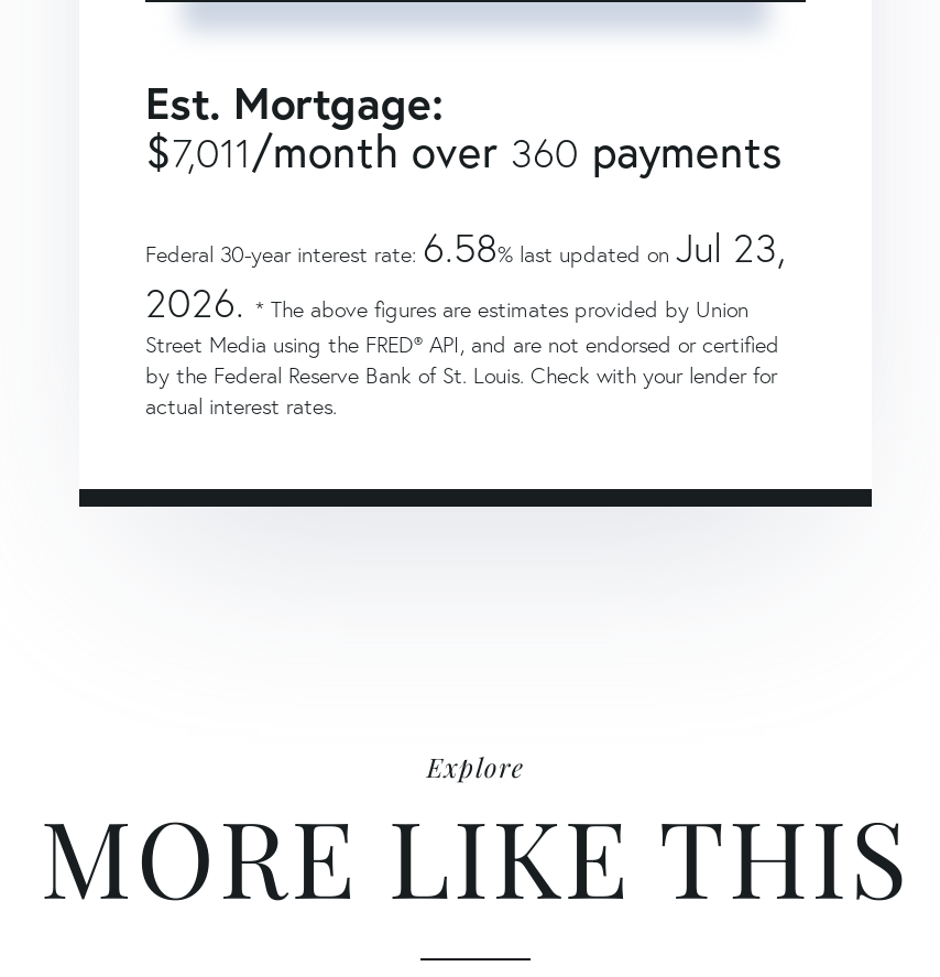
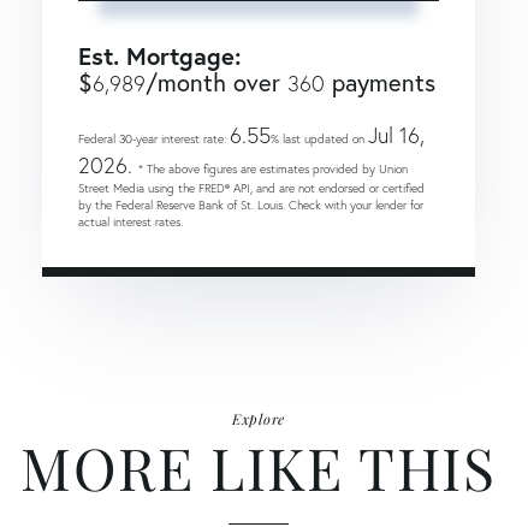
[145,122,781,182] $7,011/month over 360 payments -> [78,67,435,99] $6,989/month over 360 payments
[145,223,786,274] Federal 30-year interest rate: 6.58% last updated on Jul 23, -> [78,122,425,150] Federal 30-year interest rate: 6.55% last updated on Jul 16,

